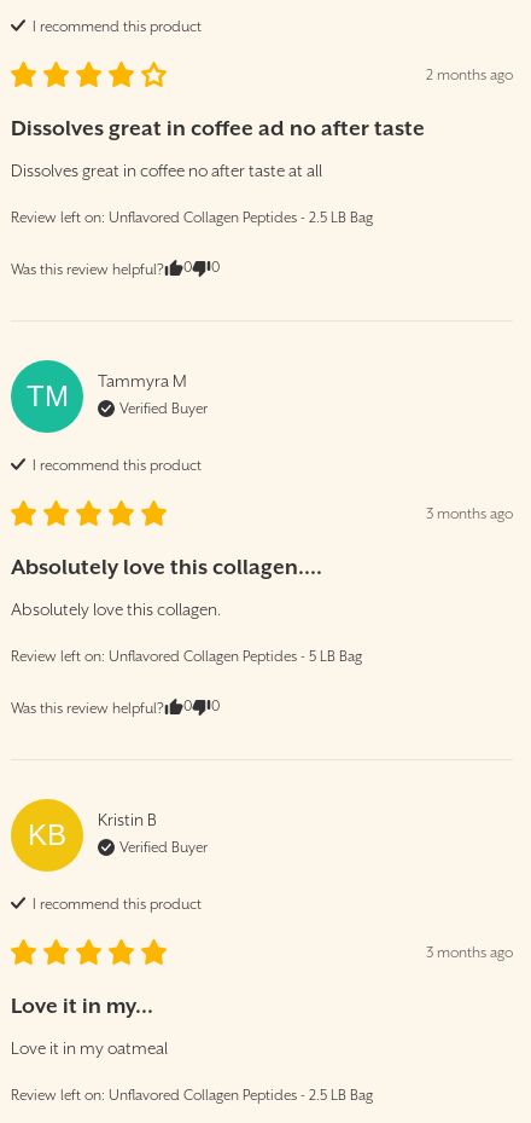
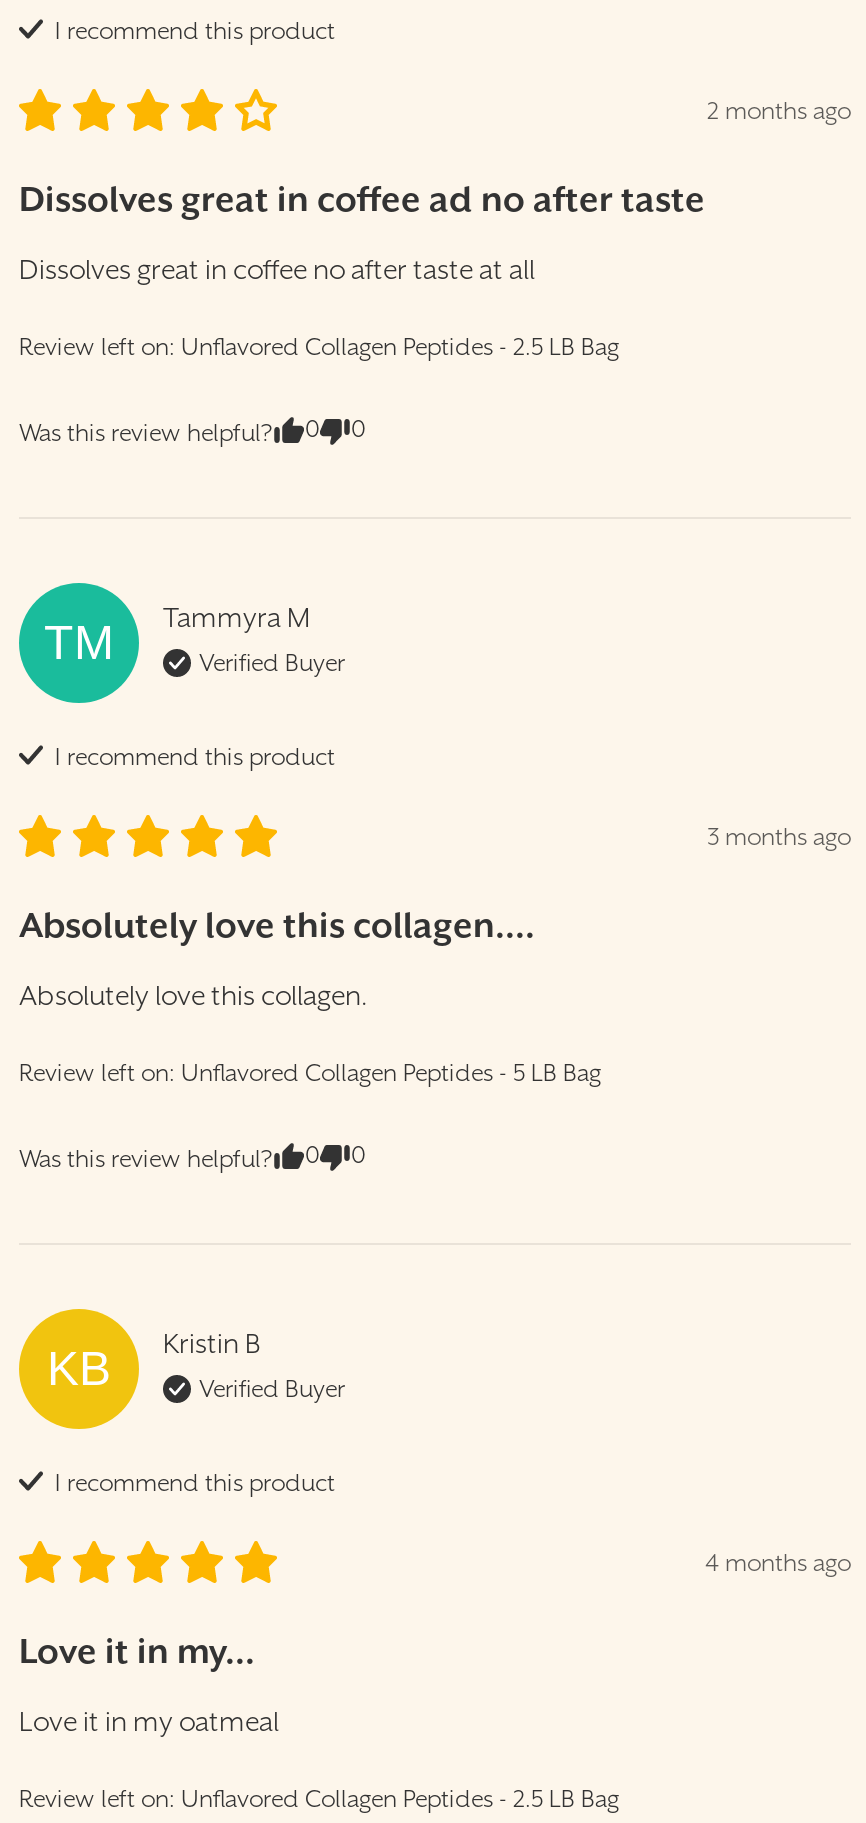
[426,943,513,961] 3 months ago -> [705,1547,851,1577] 4 months ago

